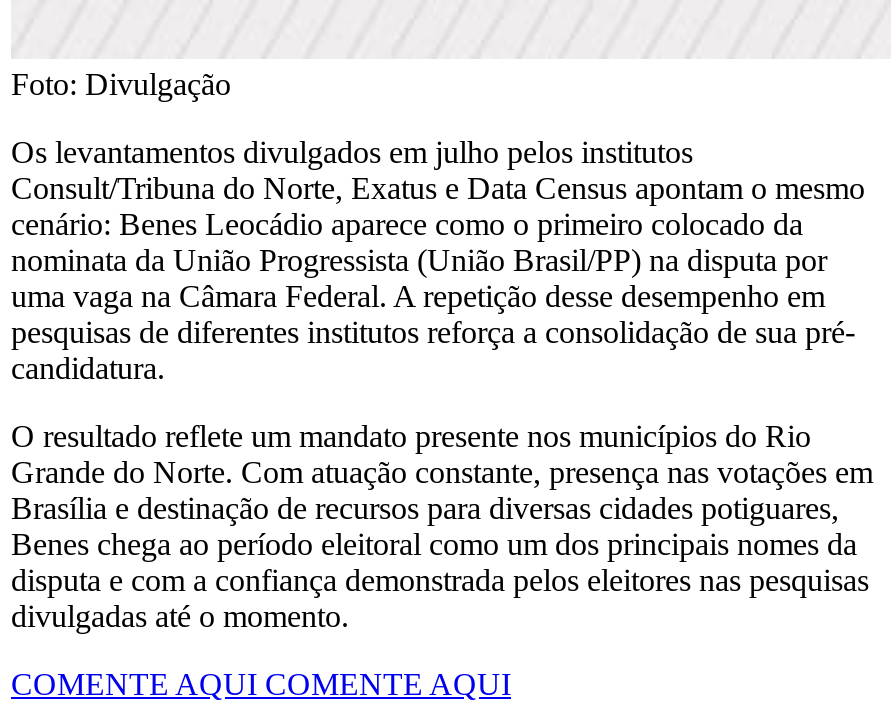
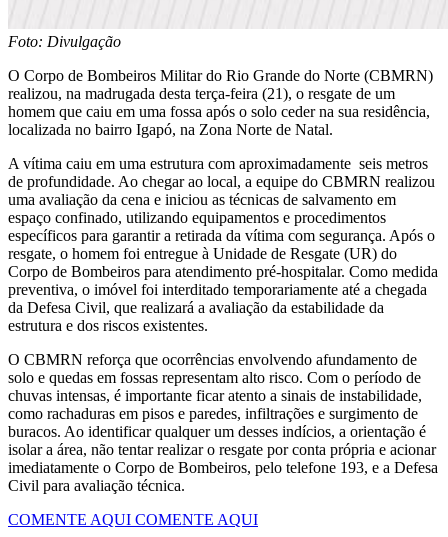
[11,135,873,633] Os levantamentos divulgados em julho pelos institutos | Consult/Tribuna do Norte, Exatus e Data Census apontam o mesmo | cenário: Benes Leocádio aparece como o primeiro colocado da | nominata da União Progressista (União Brasil/PP) na disputa por | uma vaga na Câmara Federal. A repetição desse desempenho em | pesquisas de diferentes institutos reforça a consolidação de sua pré- | candidatura. | O resultado reflete um mandato presente nos municípios do Rio | Grande do Norte. Com atuação constante, presença nas votações em | Brasília e destinação de recursos para diversas cidades potiguares, | Benes chega ao período eleitoral como um dos principais nomes da | disputa e com a confiança demonstrada pelos eleitores nas pesquisas | divulgadas até o momento. -> [8,67,438,494] O Corpo de Bombeiros Militar do Rio Grande do Norte (CBMRN) | realizou, na madrugada desta terça-feira (21), o resgate de um | homem que caiu em uma fossa após o solo ceder na sua residência, | localizada no bairro Igapó, na Zona Norte de Natal. | A vítima caiu em uma estrutura com aproximadamente seis metros | de profundidade. Ao chegar ao local, a equipe do CBMRN realizou | uma avaliação da cena e iniciou as técnicas de salvamento em | espaço confinado, utilizando equipamentos e procedimentos | específicos para garantir a retirada da vítima com segurança. Após o | resgate, o homem foi entregue à Unidade de Resgate (UR) do | Corpo de Bombeiros para atendimento pré-hospitalar. Como medida | preventiva, o imóvel foi interditado temporariamente até a chegada | da Defesa Civil, que realizará a avaliação da estabilidade da | estrutura e dos riscos existentes. | O CBMRN reforça que ocorrências envolvendo afundamento de | solo e quedas em fossas representam alto risco. Com o período de | chuvas intensas, é importante ficar atento a sinais de instabilidade, | como rachaduras em pisos e paredes, infiltrações e surgimento de | buracos. Ao identificar qualquer um desses indícios, a orientação é | isolar a área, não tentar realizar o resgate por conta própria e acionar | imediatamente o Corpo de Bombeiros, pelo telefone 193, e a Defesa | Civil para avaliação técnica.

